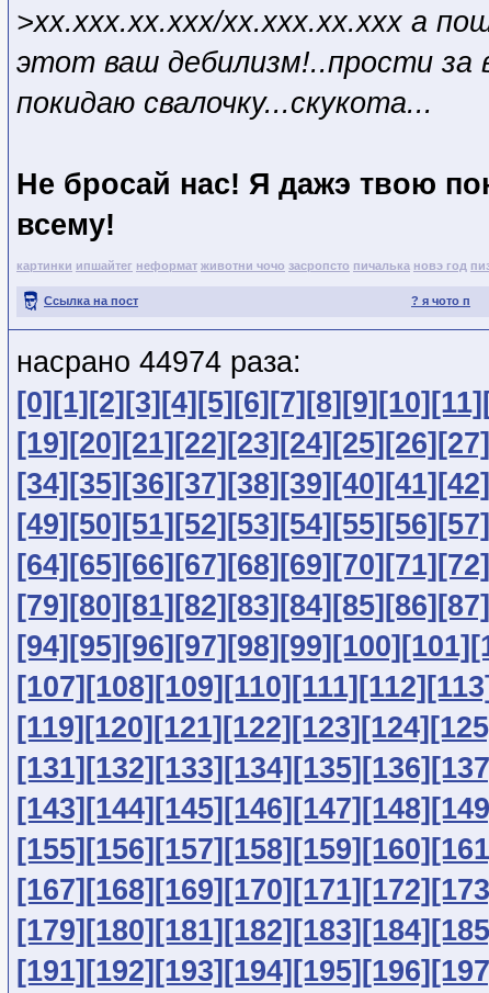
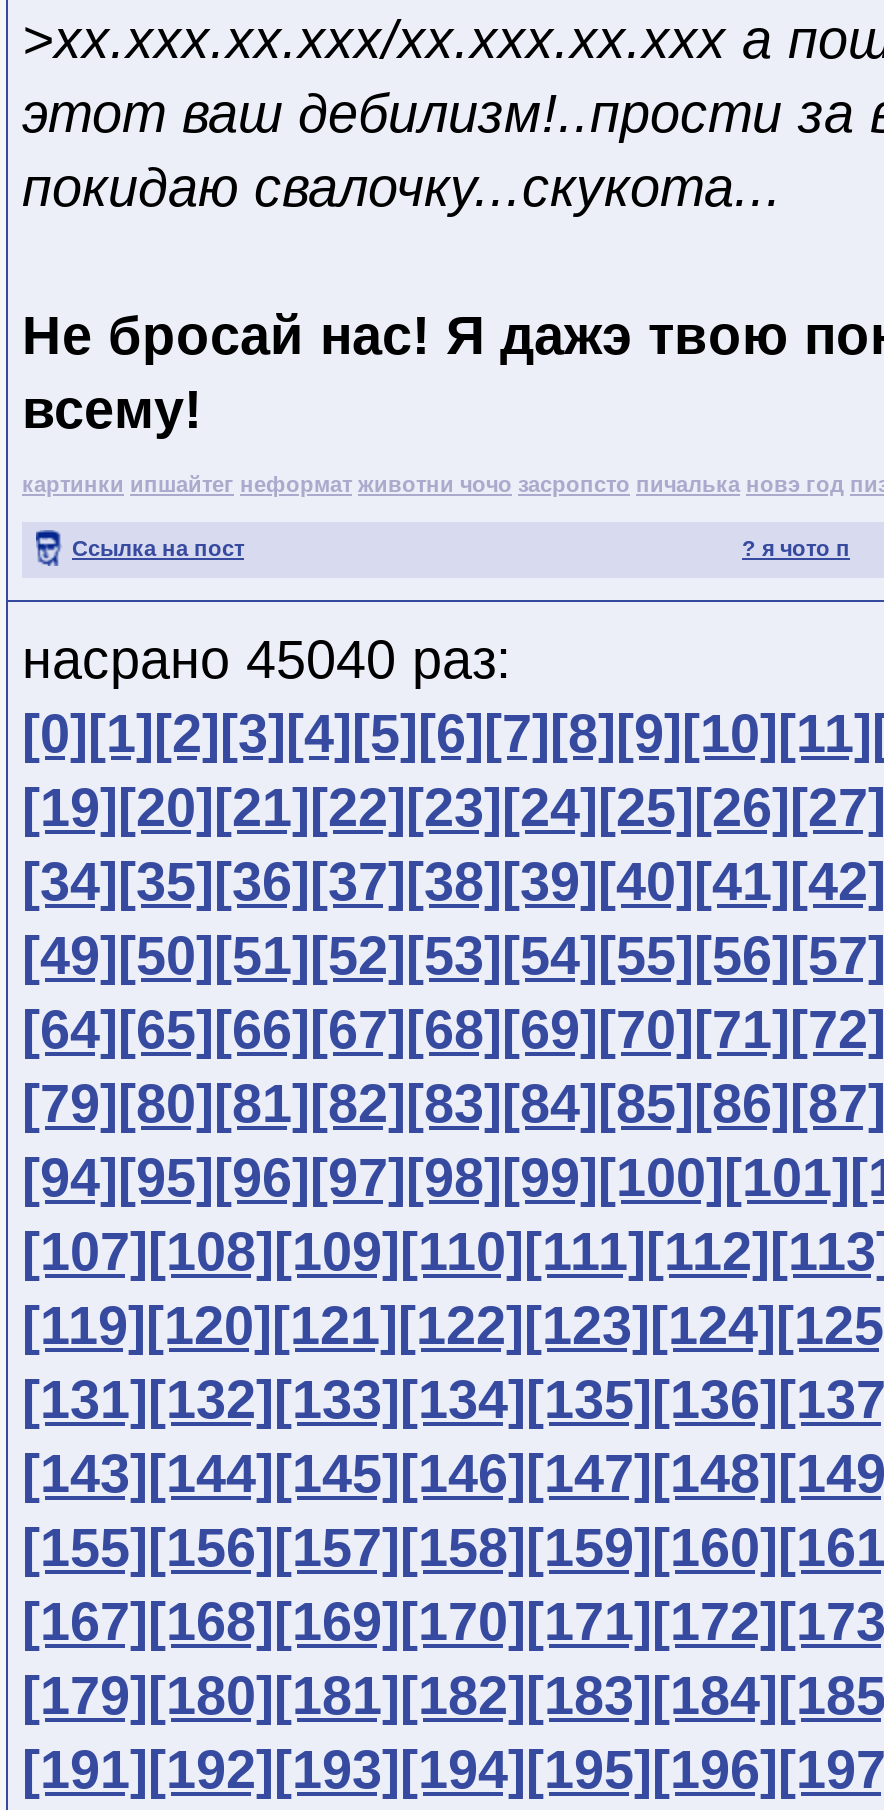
[16,345,302,378] насрано 44974 раза: -> [22,629,512,689] насрано 45040 раз:

